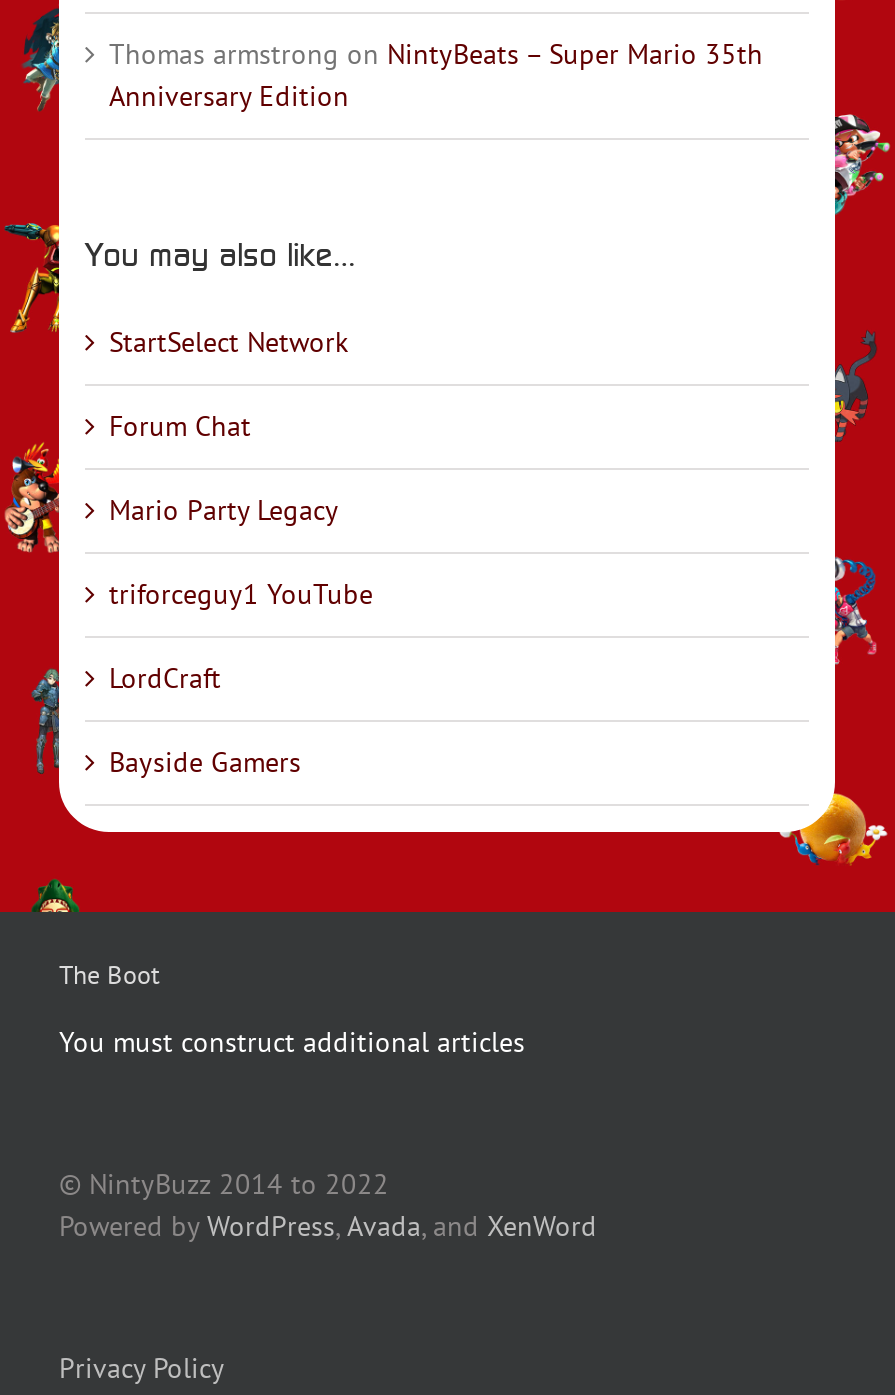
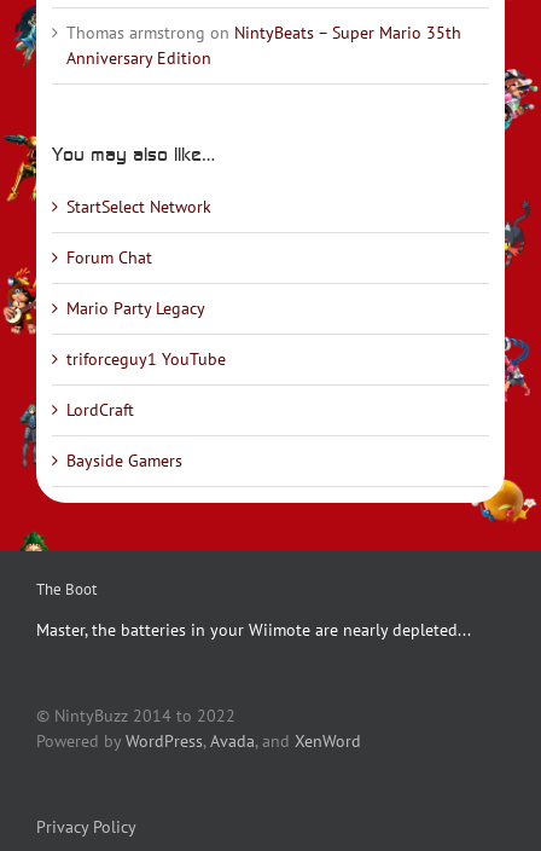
[59,1024,525,1060] You must construct additional articles -> [36,619,471,640] Master, the batteries in your Wiimote are nearly depleted...

